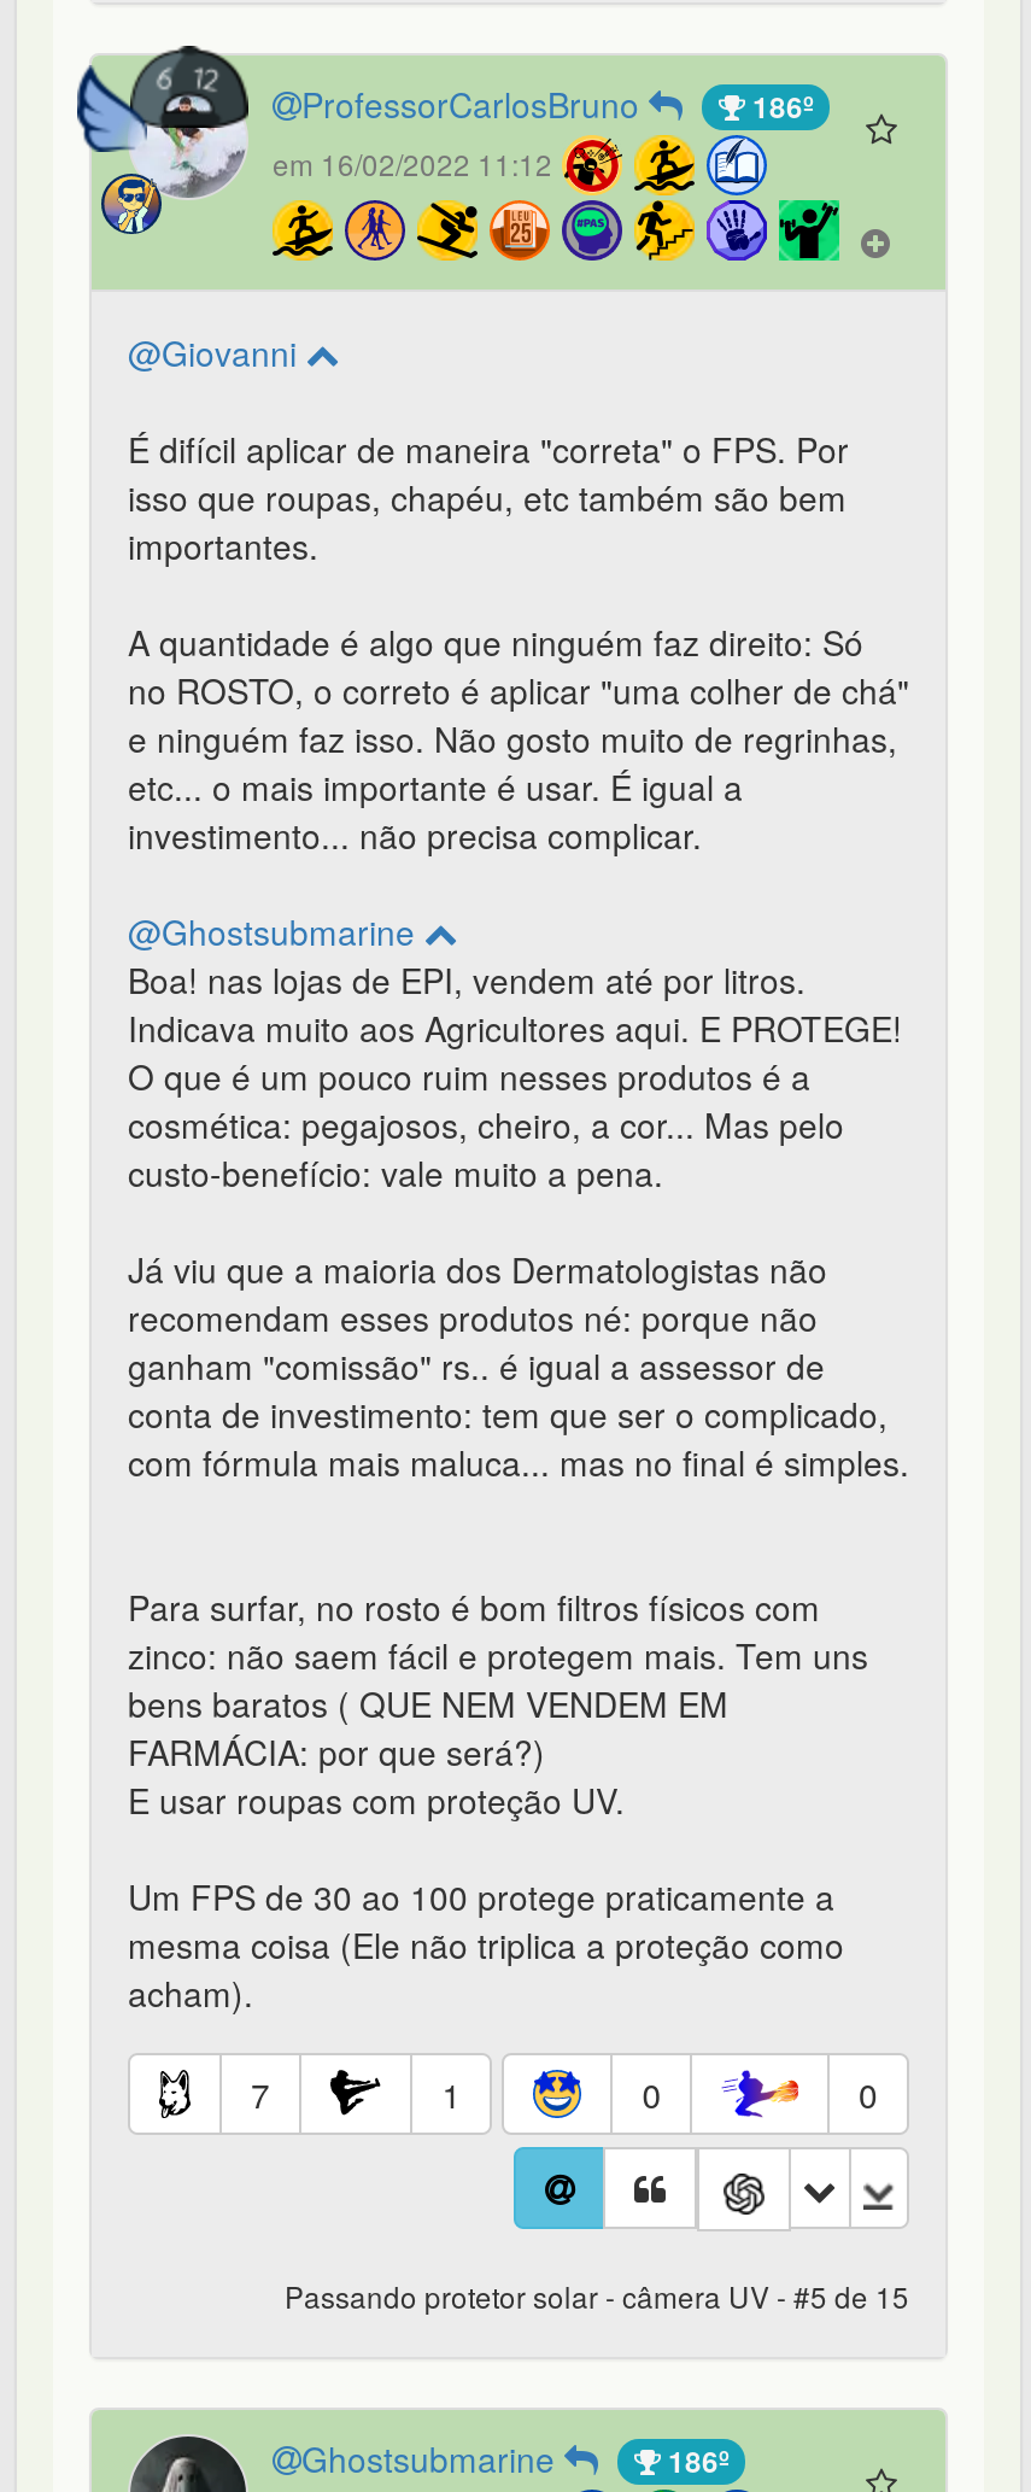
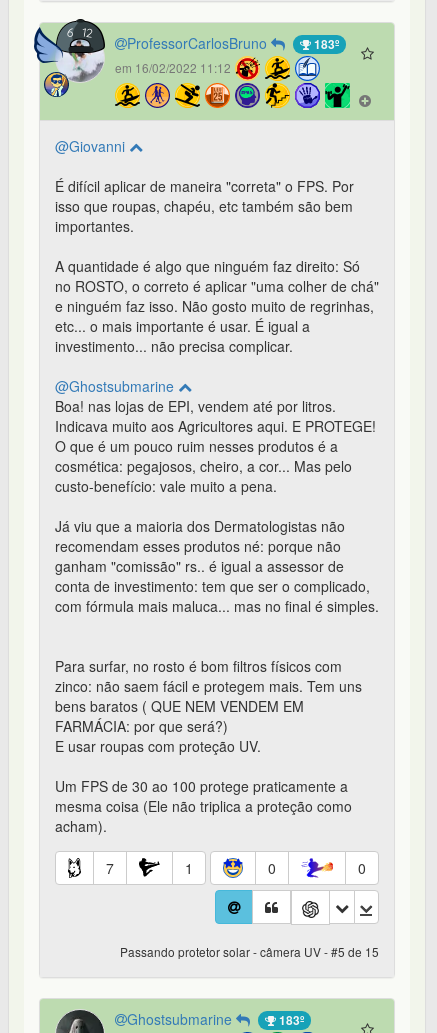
[745,85,813,128] 186º -> [311,35,339,53] 183º
[661,2439,728,2483] 186º -> [276,1011,304,1029] 183º

